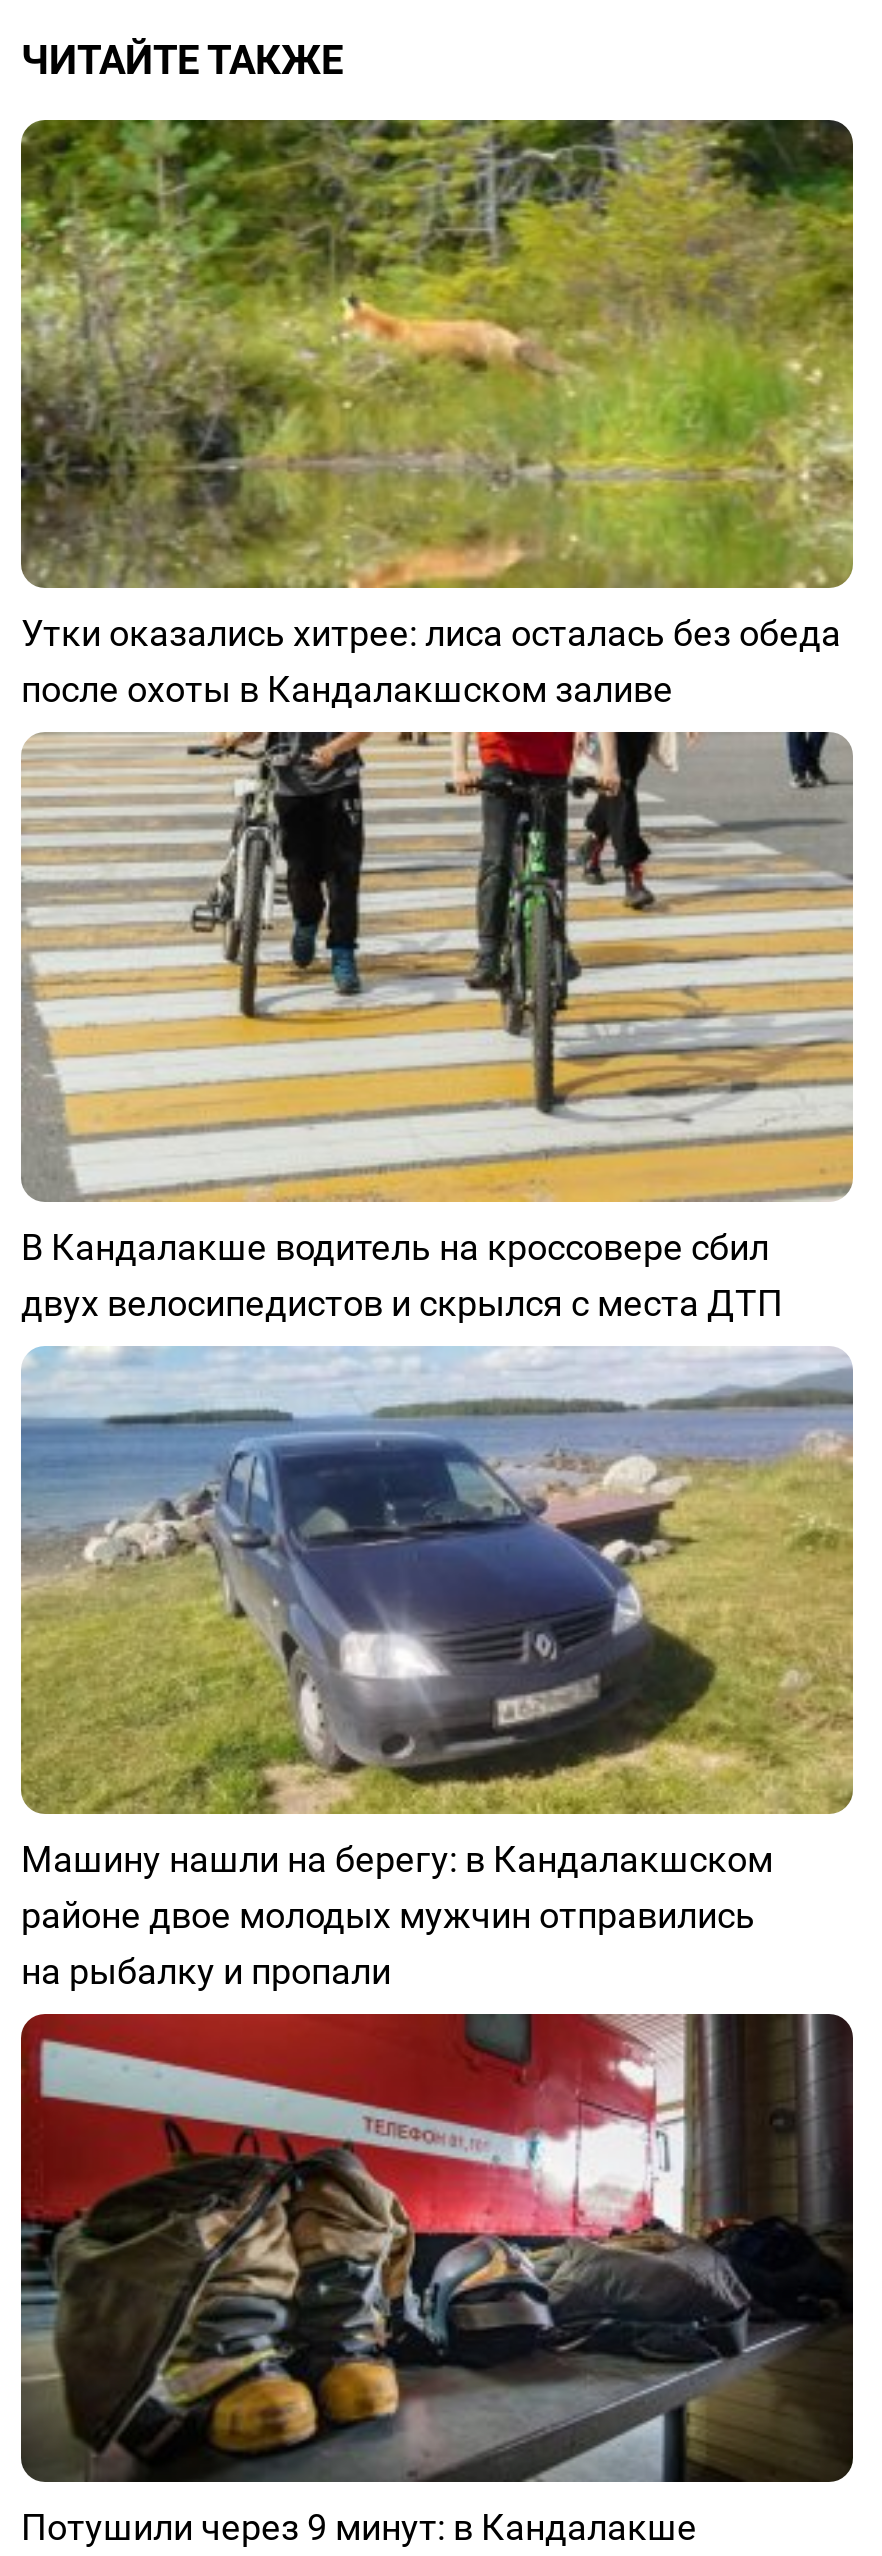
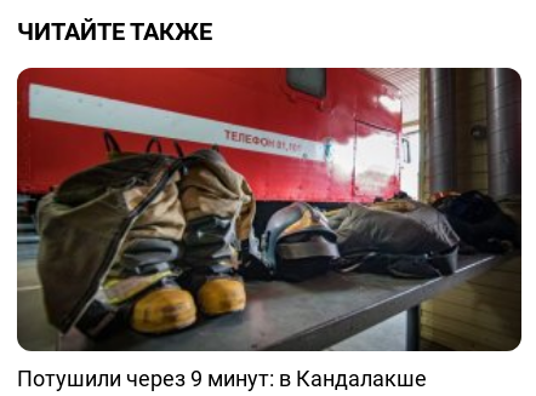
[19,118,855,712] [image] | Утки оказались хитрее: лиса осталась без обеда | после охоты в Кандалакшском заливе -> none
[19,730,855,1325] [image] | В Кандалакше водитель на кроссовере сбил | двух велосипедистов и скрылся с места ДТП -> none
[19,1344,855,1994] [image] | Машину нашли на берегу: в Кандалакшском | районе двое молодых мужчин отправились | на рыбалку и пропали -> none

